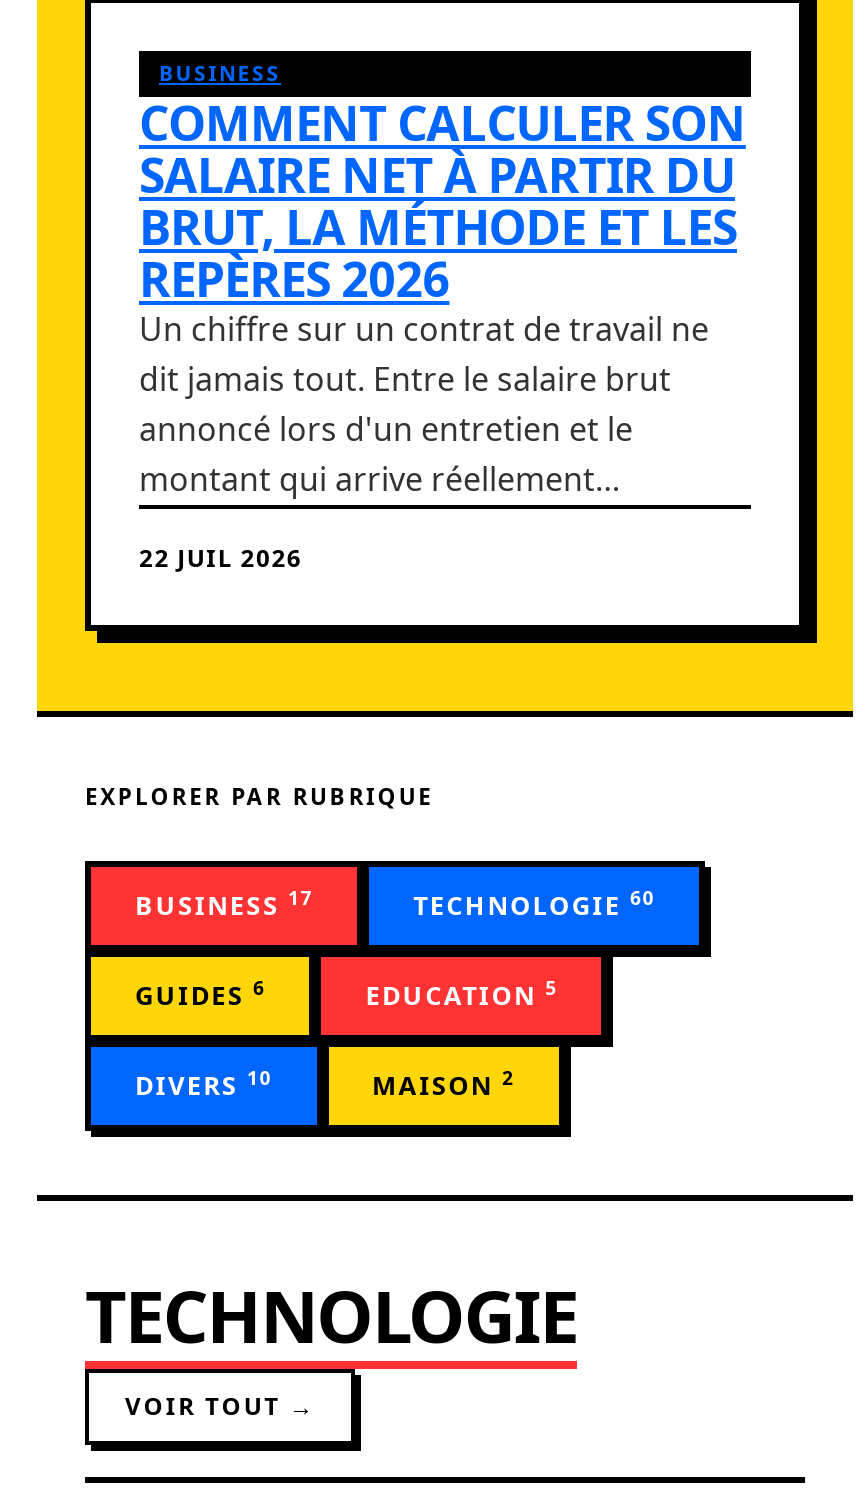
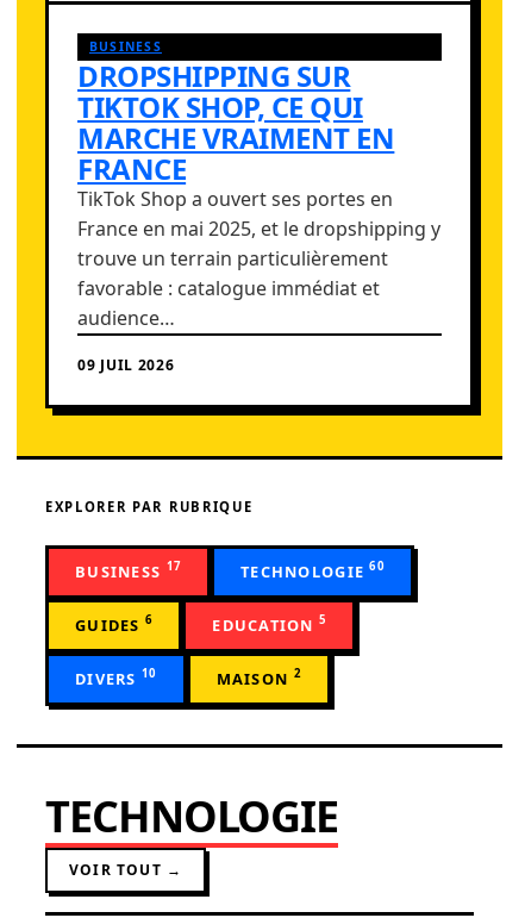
[139,90,746,502] COMMENT CALCULER SON | SALAIRE NET À PARTIR DU | BRUT, LA MÉTHODE ET LES | REPÈRES 2026 | Un chiffre sur un contrat de travail ne | dit jamais tout. Entre le salaire brut | annoncé lors d'un entretien et le | montant qui arrive réellement… -> [77,56,440,331] DROPSHIPPING SUR | TIKTOK SHOP, CE QUI | MARCHE VRAIMENT EN | FRANCE | TikTok Shop a ouvert ses portes en | France en mai 2025, et le dropshipping y | trouve un terrain particulièrement | favorable : catalogue immédiat et | audience…
[139,542,302,576] 22 JUIL 2026 -> [77,354,175,375] 09 JUIL 2026

